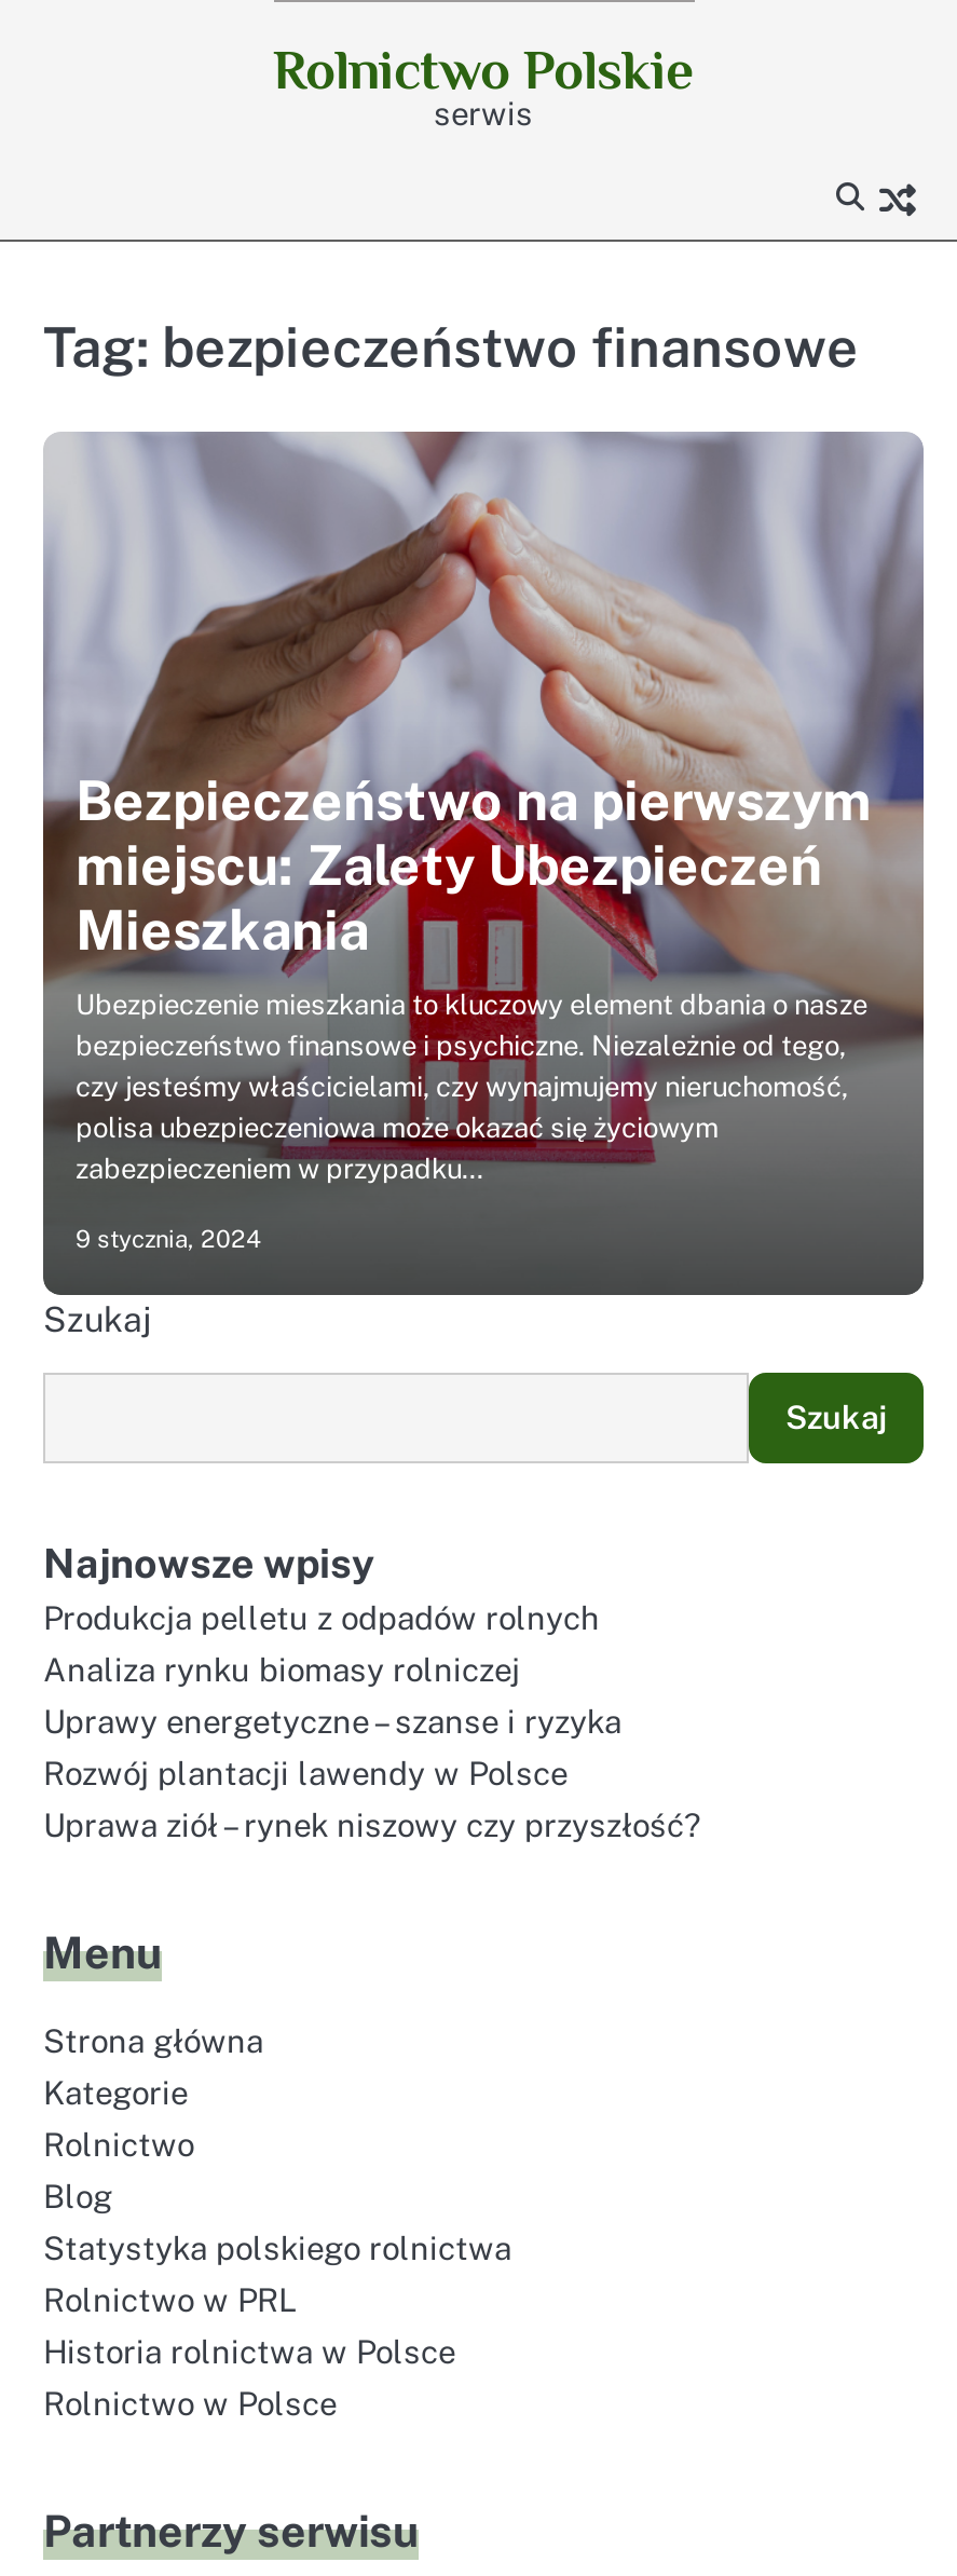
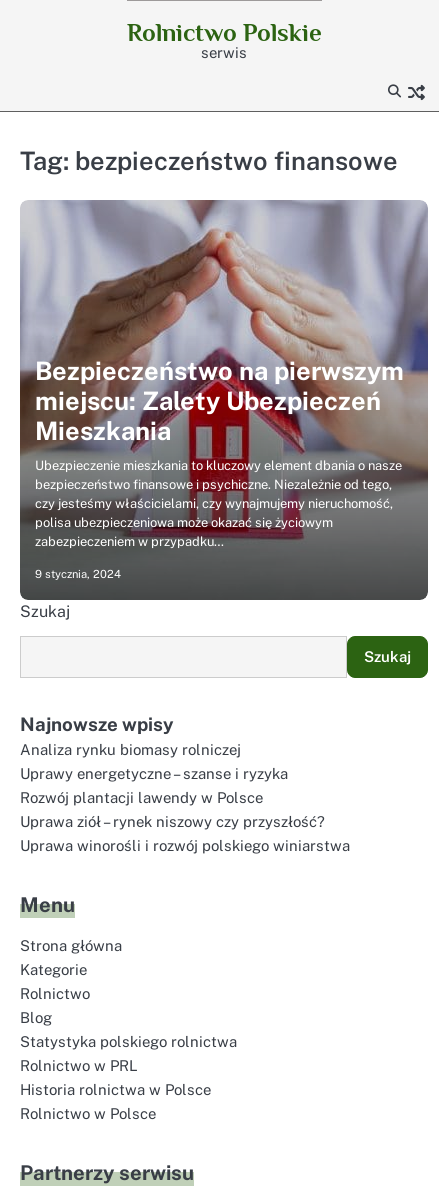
[43,1599,600,1636] Produkcja pelletu z odpadów rolnych -> none
moved [43,1651,701,1843] -> [20,741,325,830]: Analiza rynku biomasy rolniczej | Uprawy energetyczne – szanse i ryzyka | Rozwój plantacji lawendy w Polsce | Uprawa ziół – rynek niszowy czy przyszłość?
none -> [20,837,350,854] Uprawa winorośli i rozwój polskiego winiarstwa

